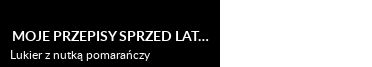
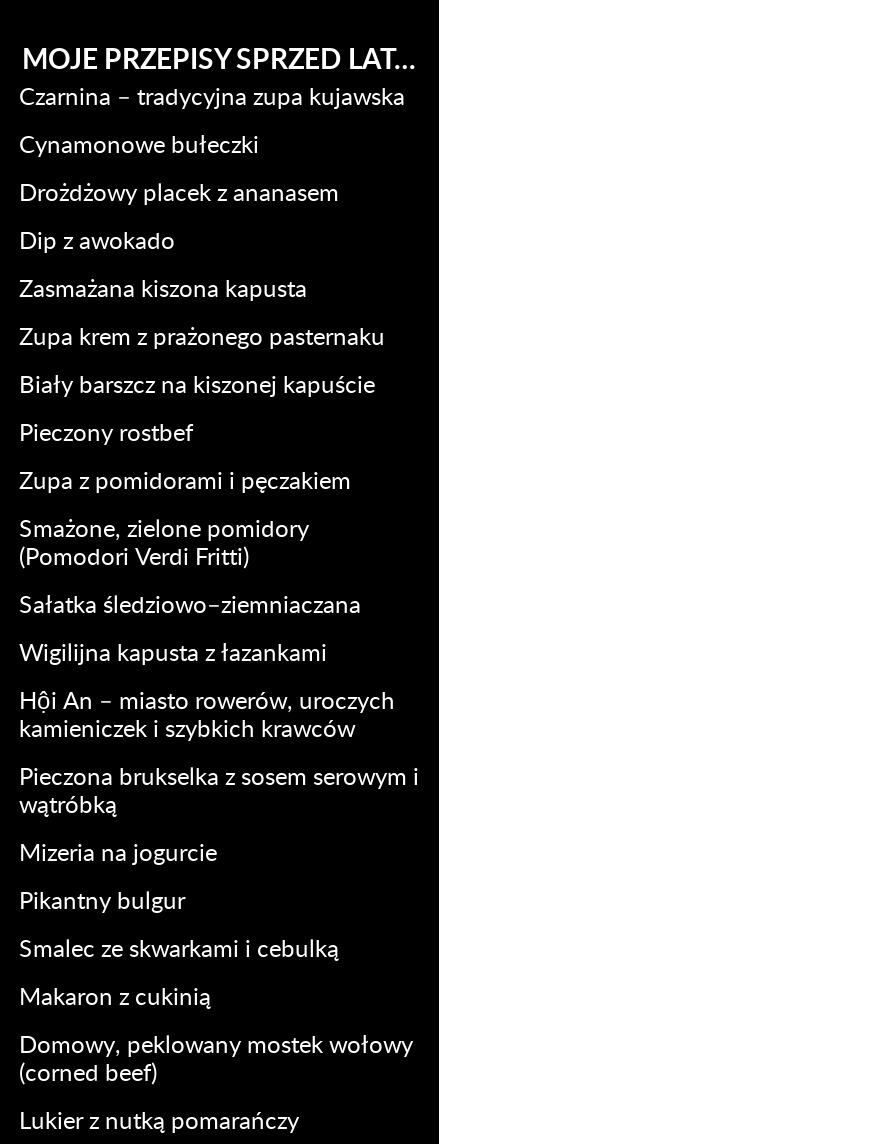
none -> [19,79,419,1089] Czarnina – tradycyjna zupa kujawska | Cynamonowe bułeczki | Drożdżowy placek z ananasem | Dip z awokado | Zasmażana kiszona kapusta | Zupa krem z prażonego pasternaku | Biały barszcz na kiszonej kapuście | Pieczony rostbef | Zupa z pomidorami i pęczakiem | Smażone, zielone pomidory | (Pomodori Verdi Fritti) | Sałatka śledziowo–ziemniaczana | Wigilijna kapusta z łazankami | Hội An – miasto rowerów, uroczych | kamieniczek i szybkich krawców | Pieczona brukselka z sosem serowym i | wątróbką | Mizeria na jogurcie | Pikantny bulgur | Smalec ze skwarkami i cebulką | Makaron z cukinią | Domowy, peklowany mostek wołowy | (corned beef)

